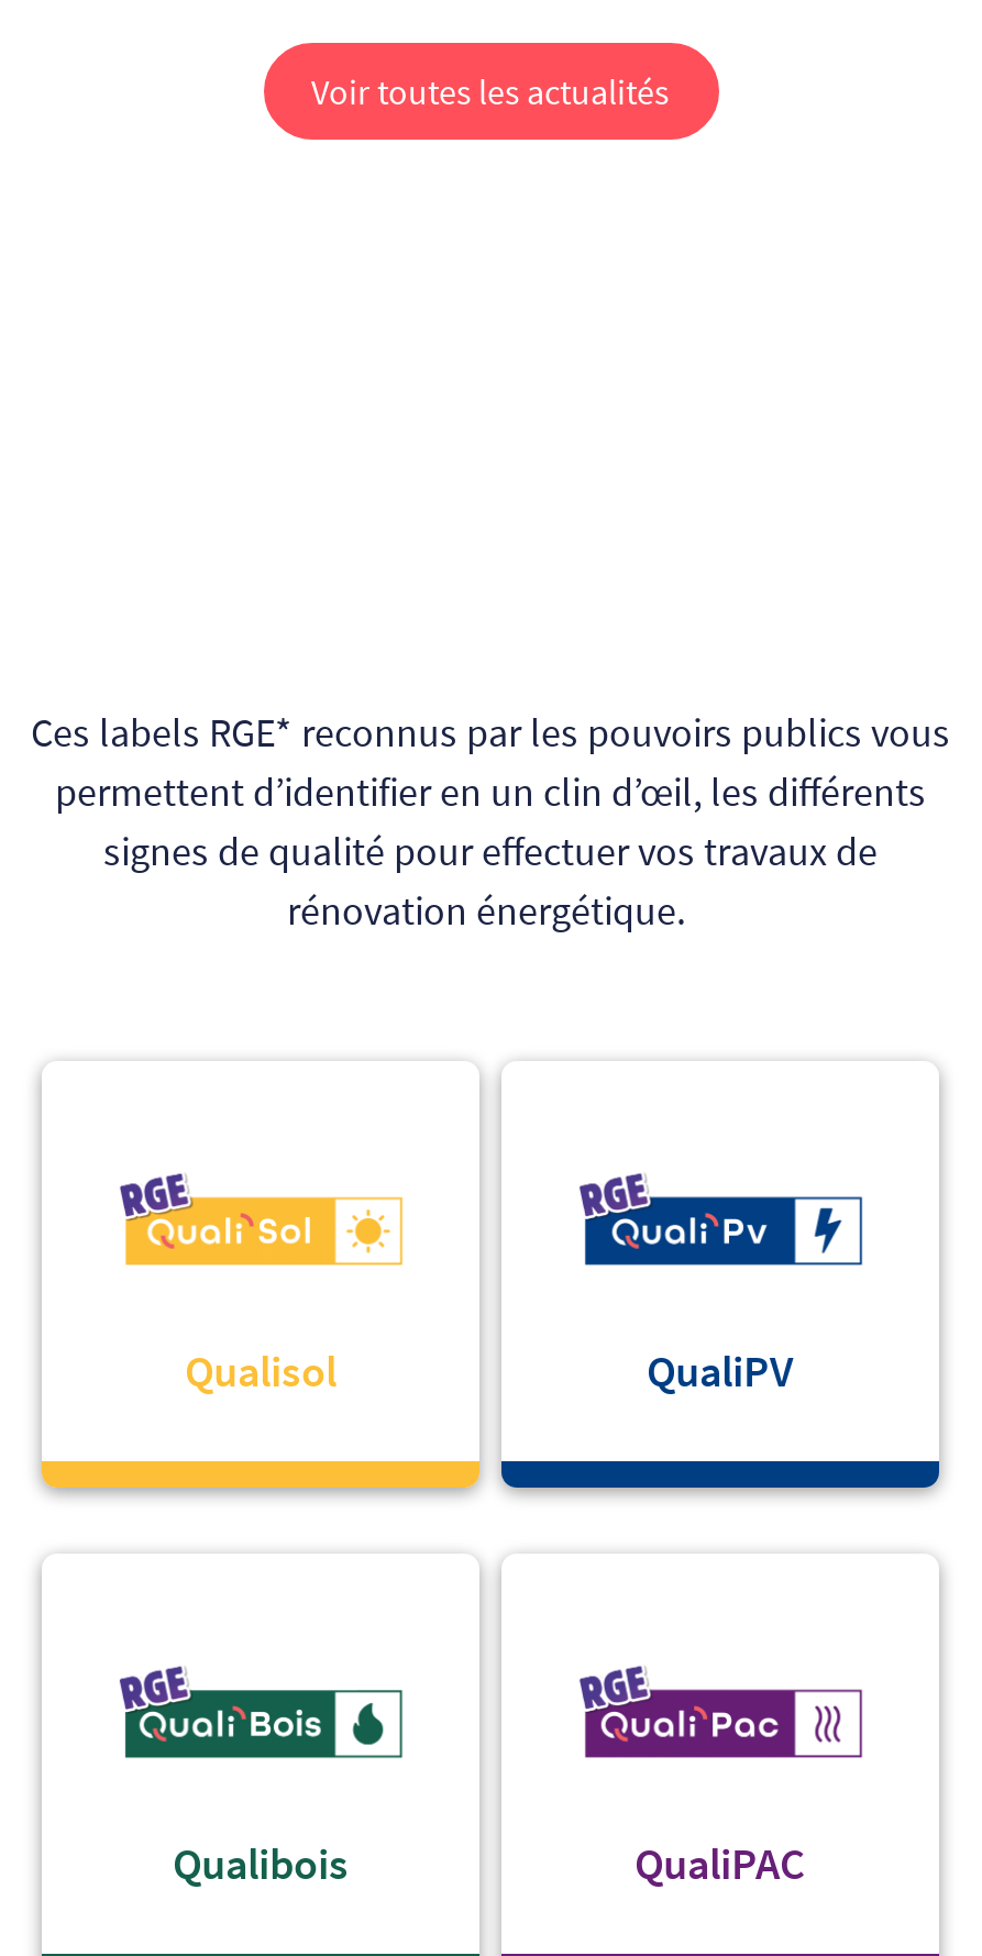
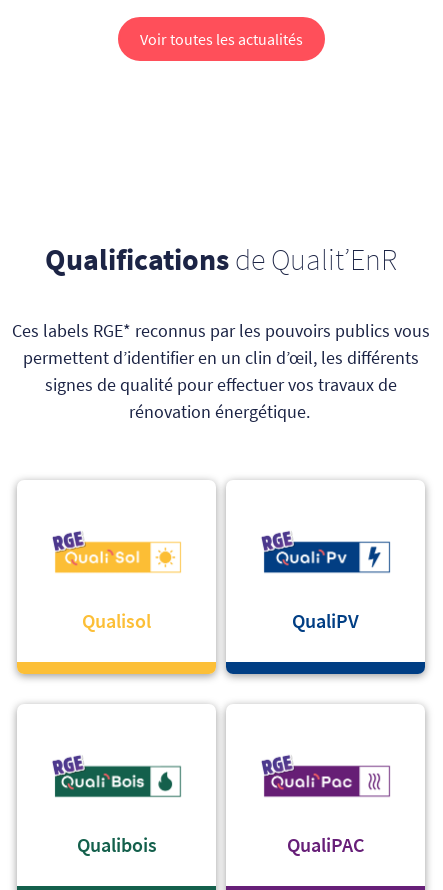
none -> [45,240,397,278] Qualifications de Qualit’EnR

